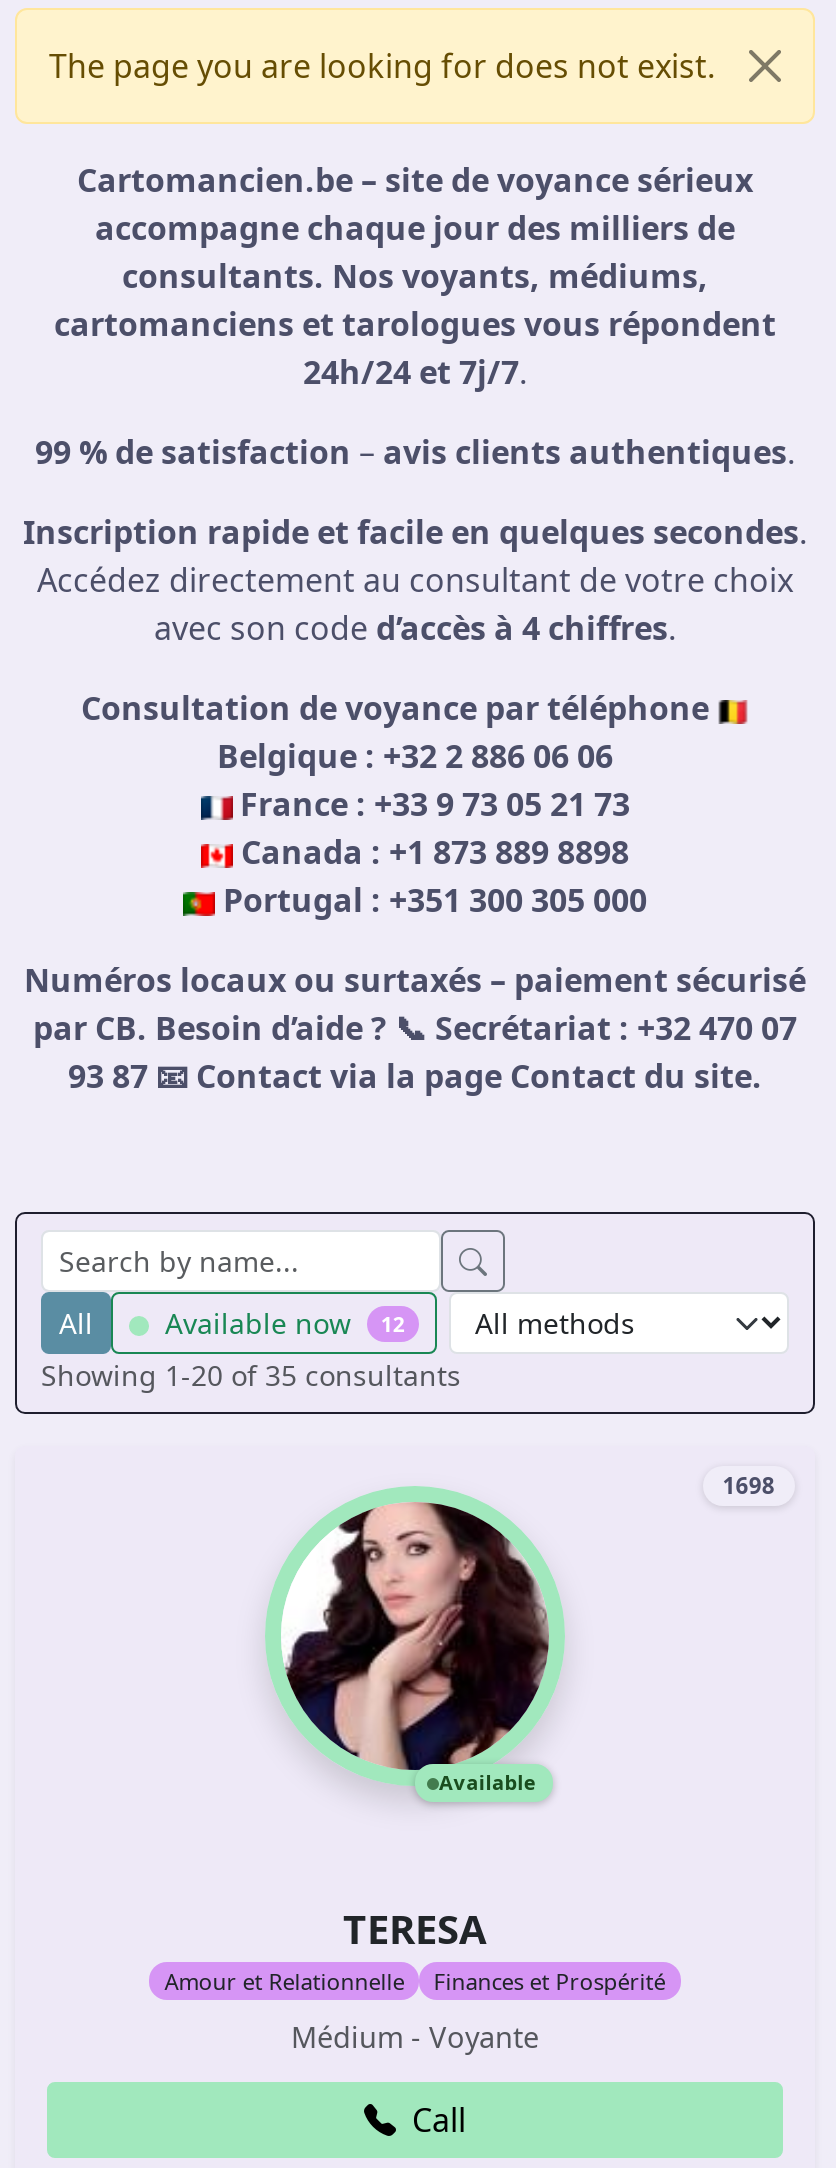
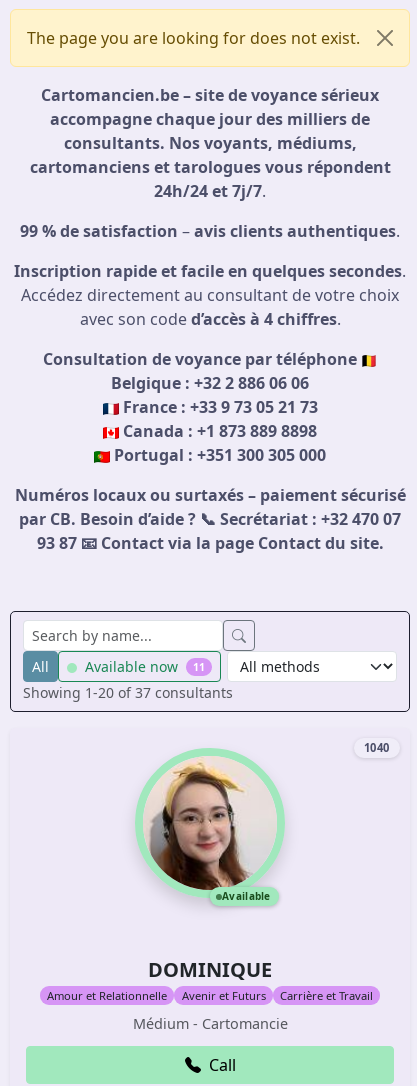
[59,1304,405,1342] All Available now 12 -> [32,657,205,676] All Available now 11
[41,1356,461,1394] Showing 1-20 of 35 consultants -> [23,683,233,702] Showing 1-20 of 37 consultants
[723,1470,775,1500] 1698 -> [364,740,390,755] 1040
[281,1502,551,1770] [image] -> [144,756,277,890] [image]
[343,1902,487,1956] TERESA -> [148,956,272,983] DOMINIQUE
[434,1966,666,1996] Finances et Prospérité -> [181,988,373,1003] Avenir et Futurs | Carrière et Travail
[291,2018,539,2056] Médium - Voyante -> [132,1014,287,1033] Médium - Cartomancie

